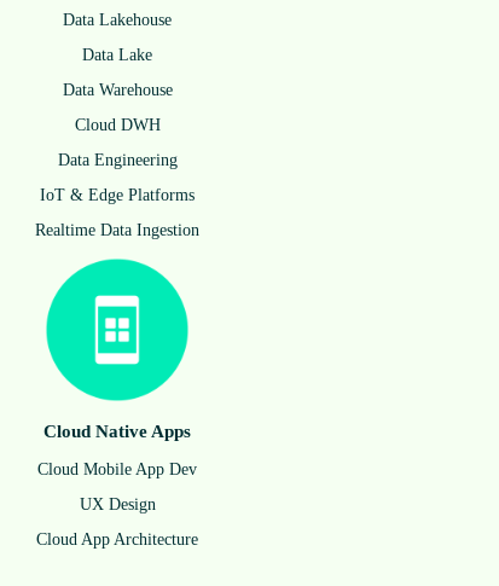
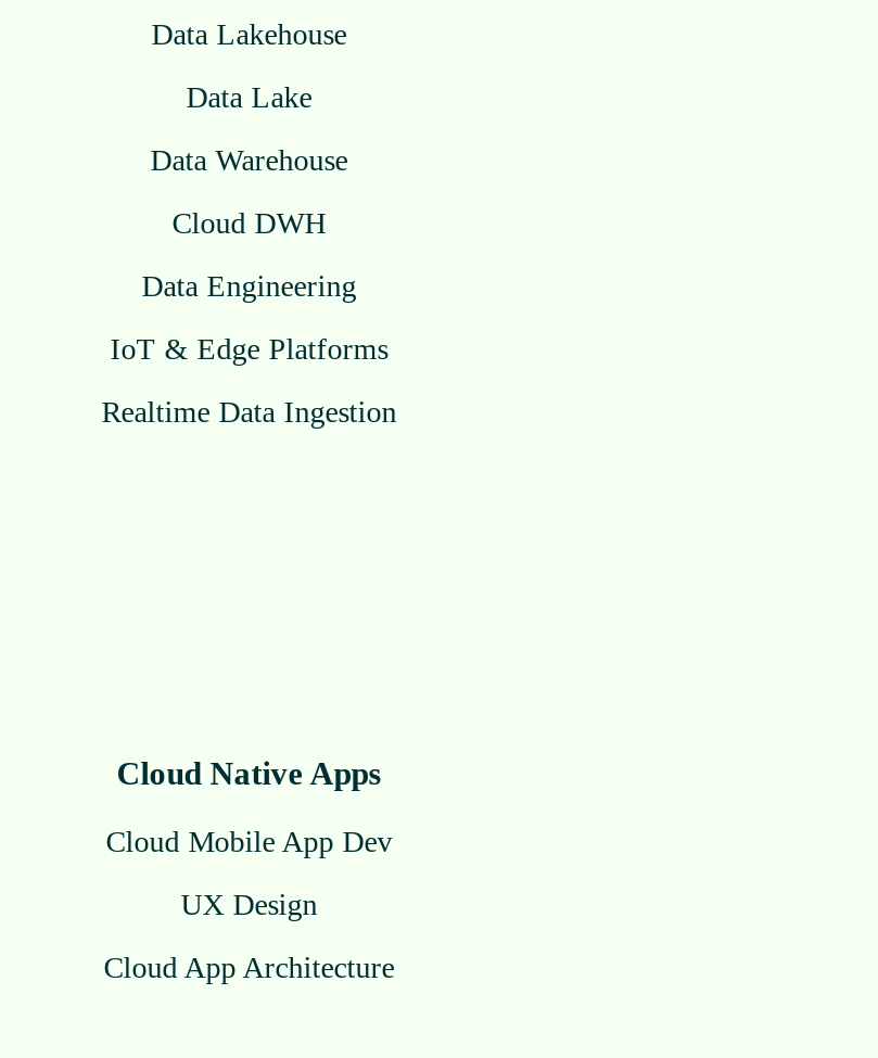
[45,257,190,402] [image] -> none

